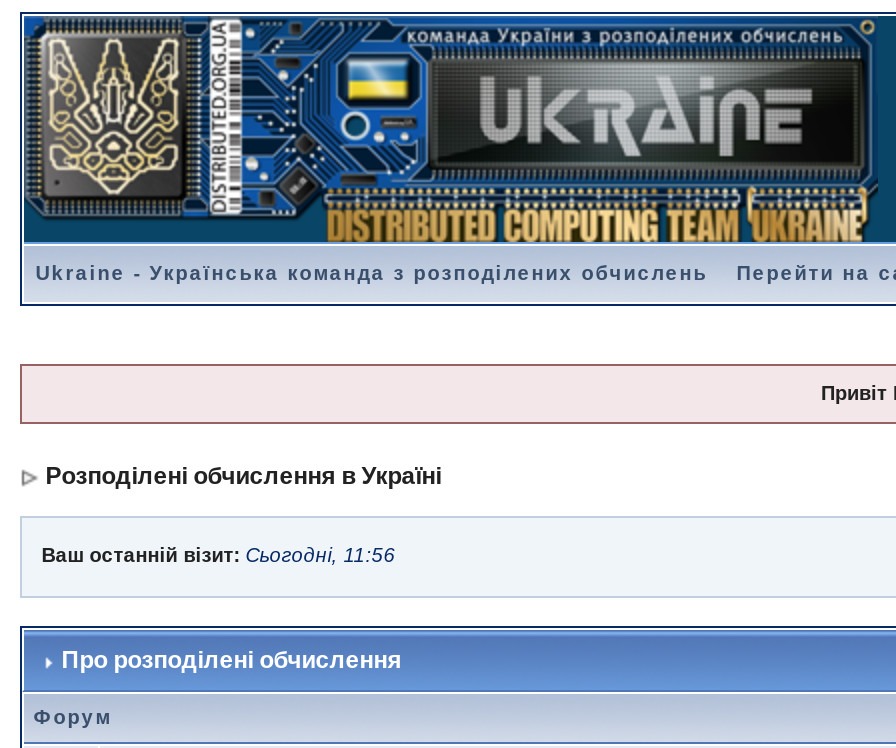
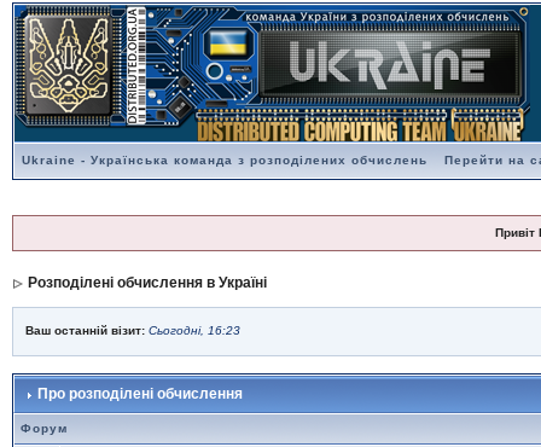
[42,544,396,566] Ваш останній візит: Сьогодні, 11:56 -> [25,324,240,337] Ваш останній візит: Сьогодні, 16:23

